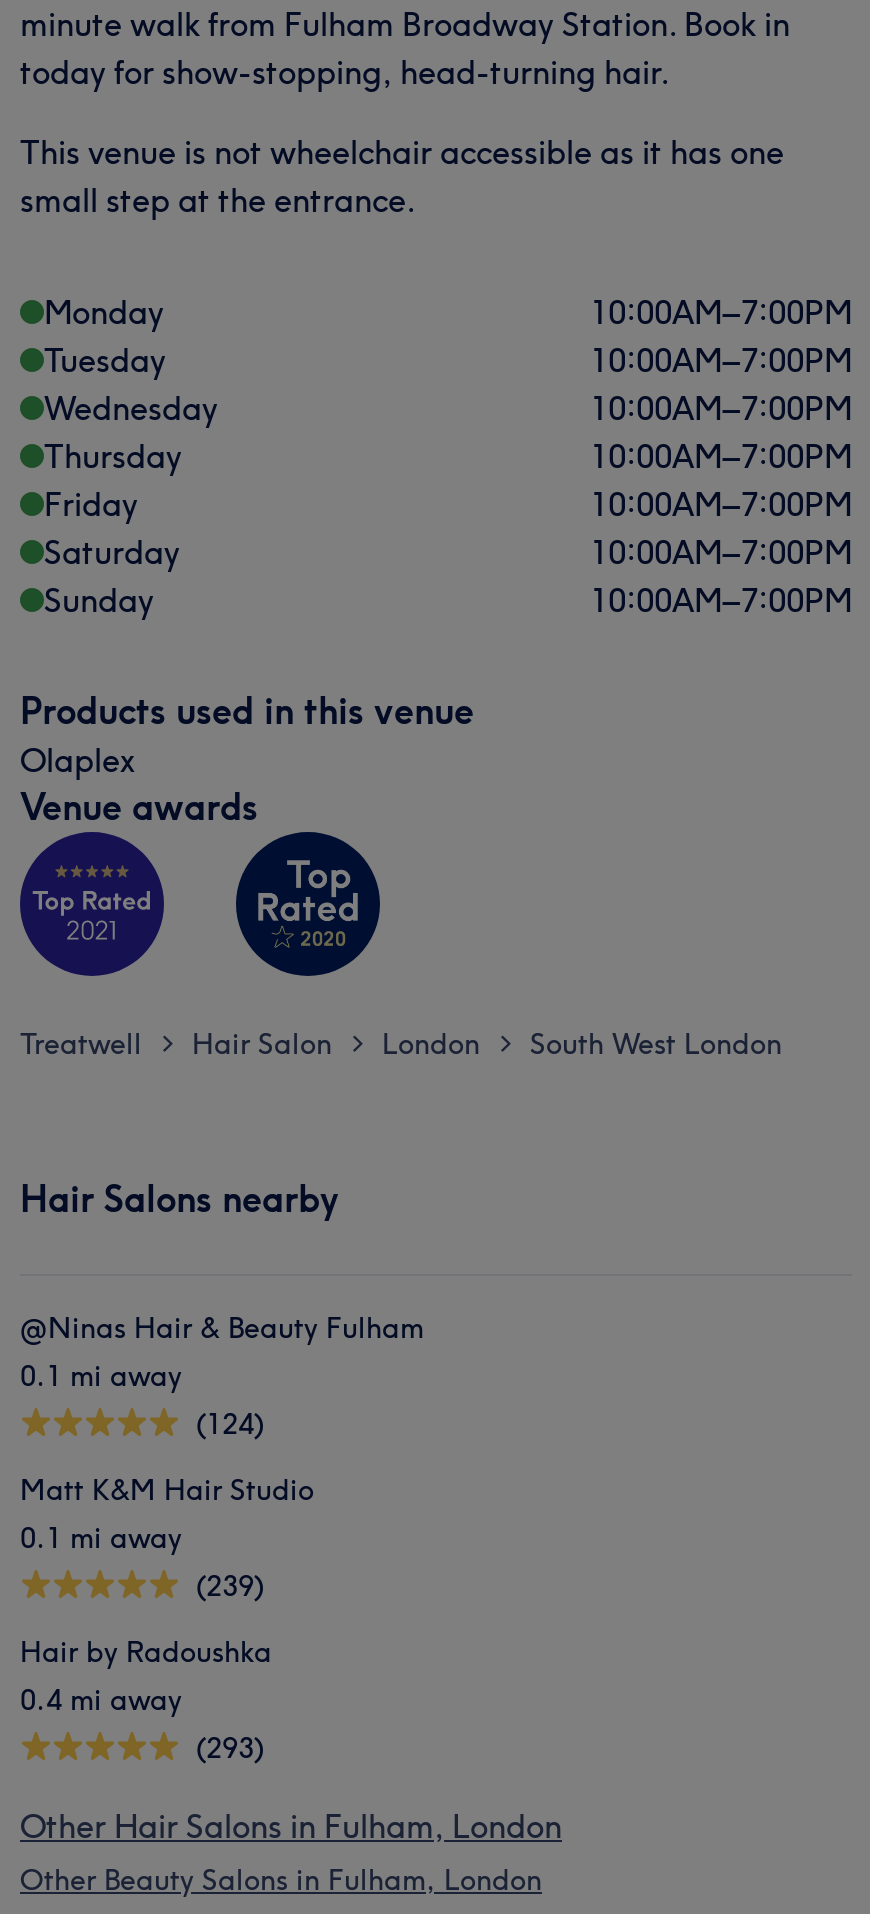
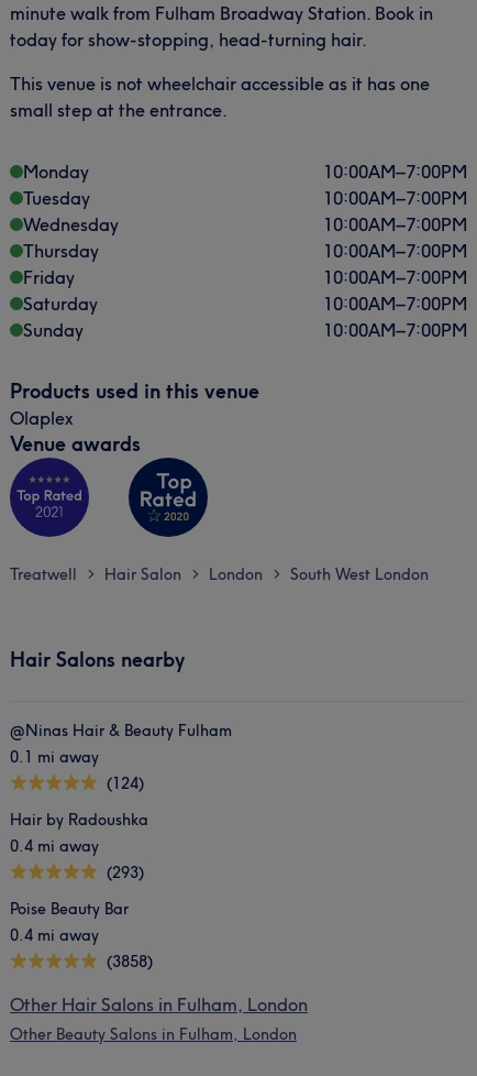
[20,1472,314,1604] Matt K&M Hair Studio | 0.1 mi away | (239) -> none
moved [20,1634,272,1766] -> [10,810,148,882]: Hair by Radoushka | 0.4 mi away | (293)
none -> [10,899,153,971] Poise Beauty Bar | 0.4 mi away | (3858)

